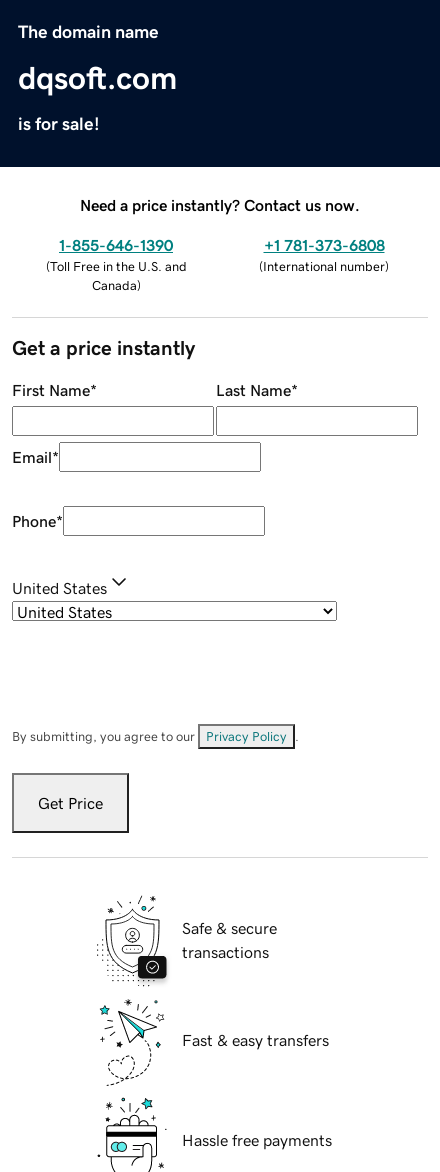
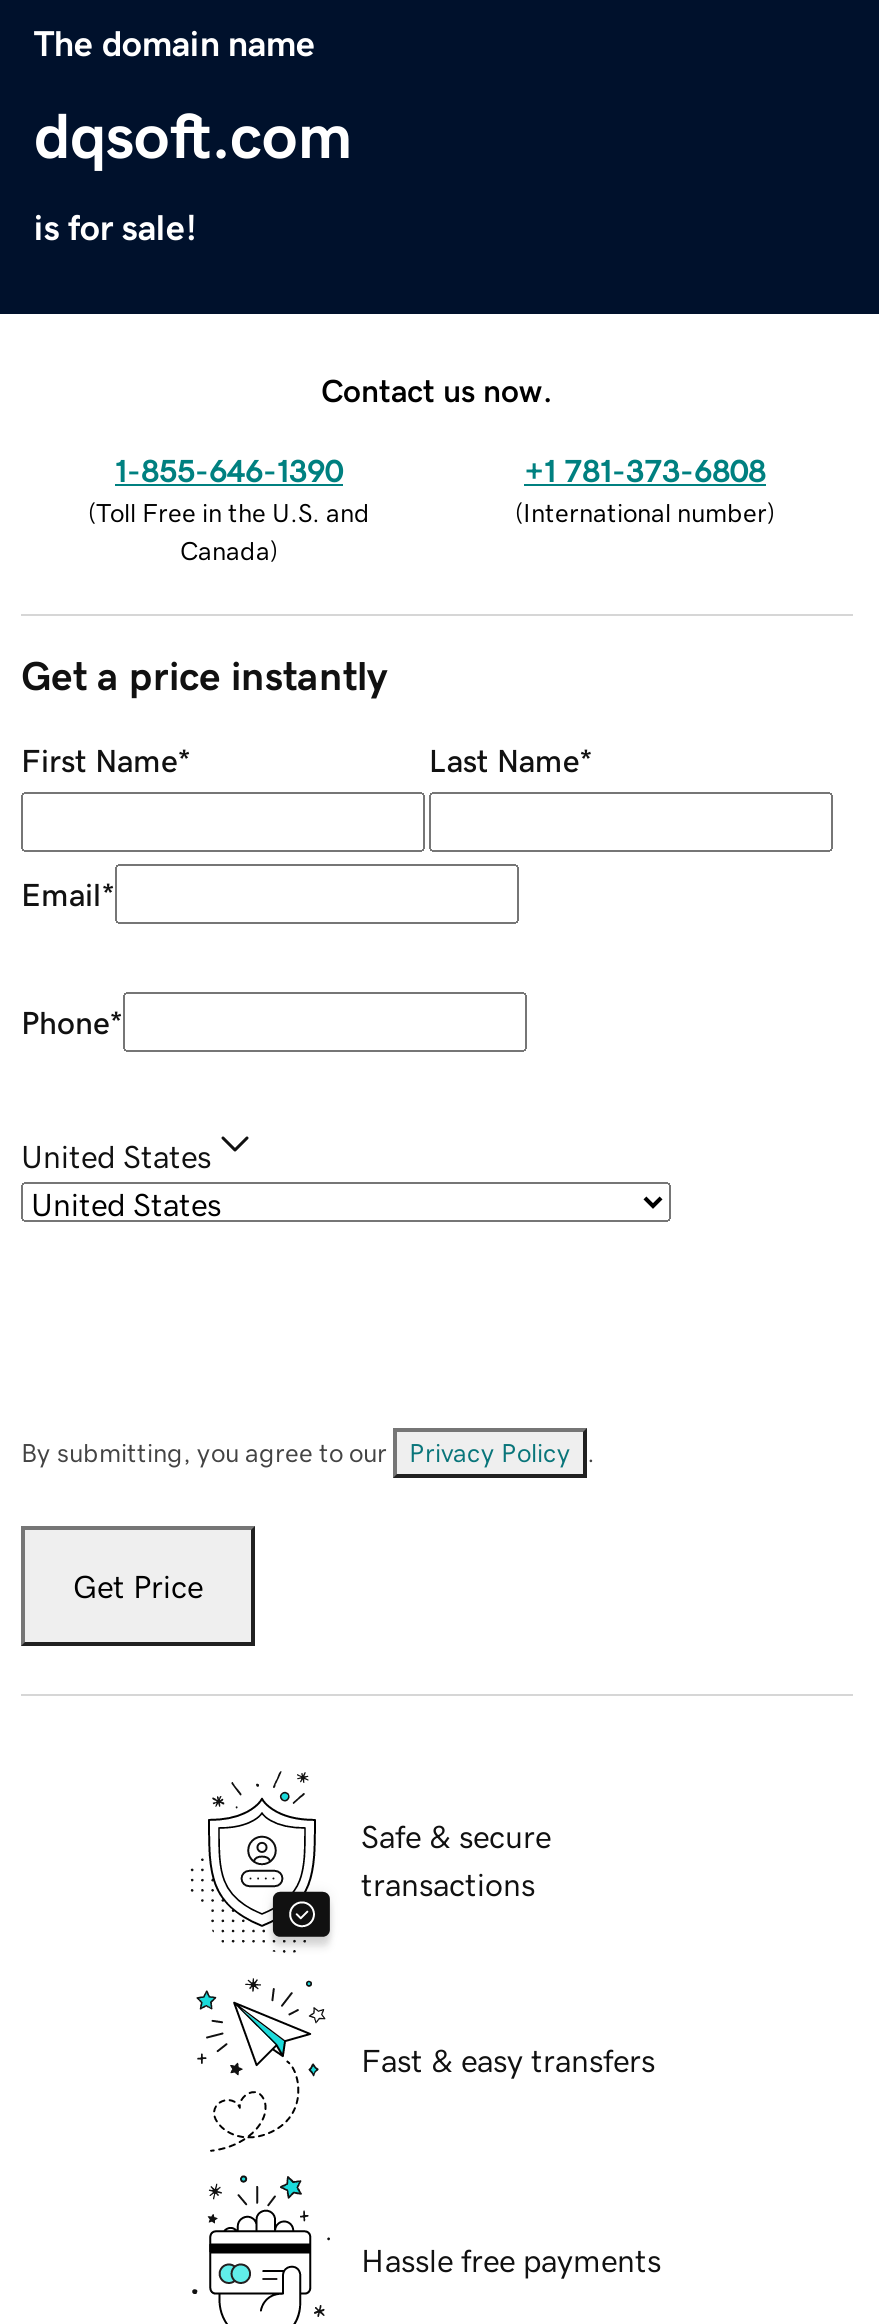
[80,197,360,213] Need a price instantly? Contact us now. -> [321,373,553,405] Contact us now.

